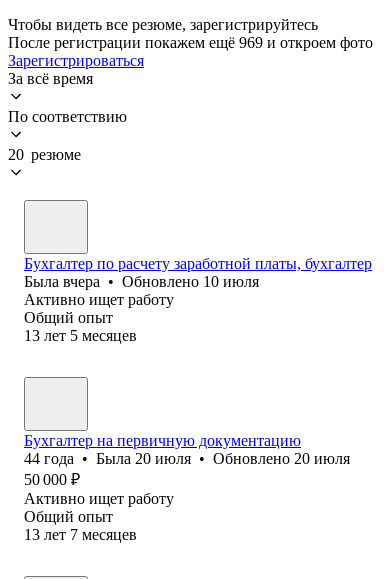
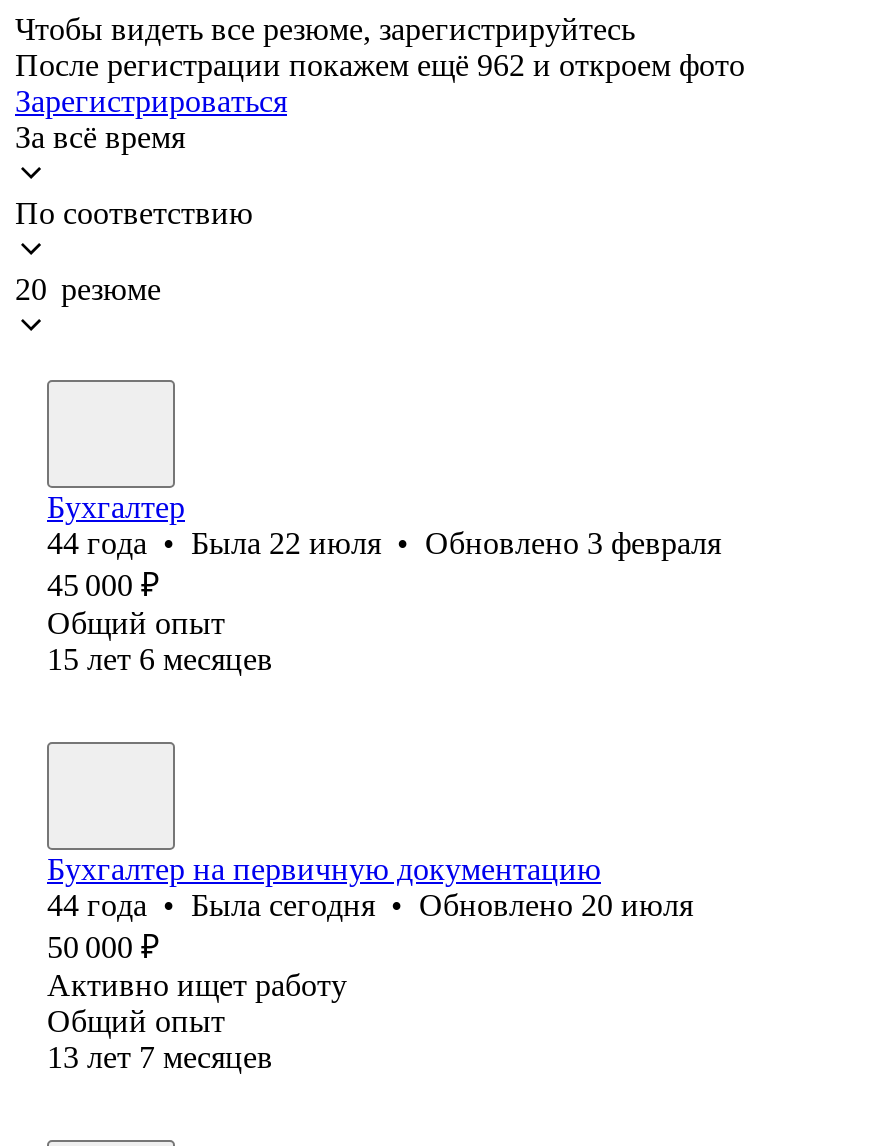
[8,34,373,51] После регистрации покажем ещё 969 и откроем фото -> [15,48,745,82] После регистрации покажем ещё 962 и откроем фото
[24,255,372,308] Бухгалтер по расчету заработной платы, бухгалтер | Была вчера • Обновлено 10 июля | Активно ищет работу -> [47,490,721,602] Бухгалтер | 44 года • Была 22 июля • Обновлено 3 февраля | 45 000 ₽
[24,327,137,344] 13 лет 5 месяцев -> [47,642,273,676] 15 лет 6 месяцев
[24,450,350,467] 44 года • Была 20 июля • Обновлено 20 июля -> [47,888,693,922] 44 года • Была сегодня • Обновлено 20 июля

